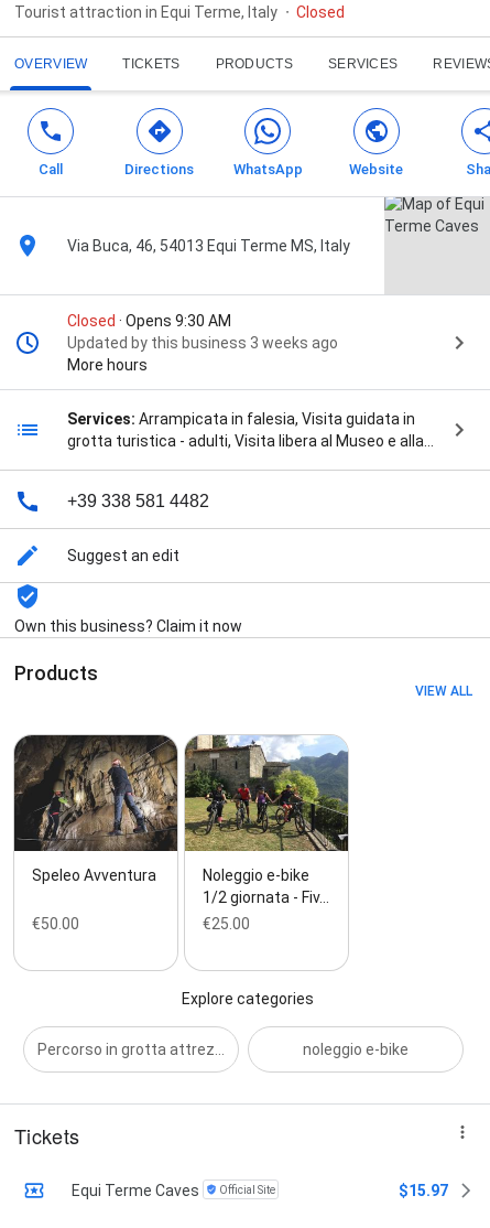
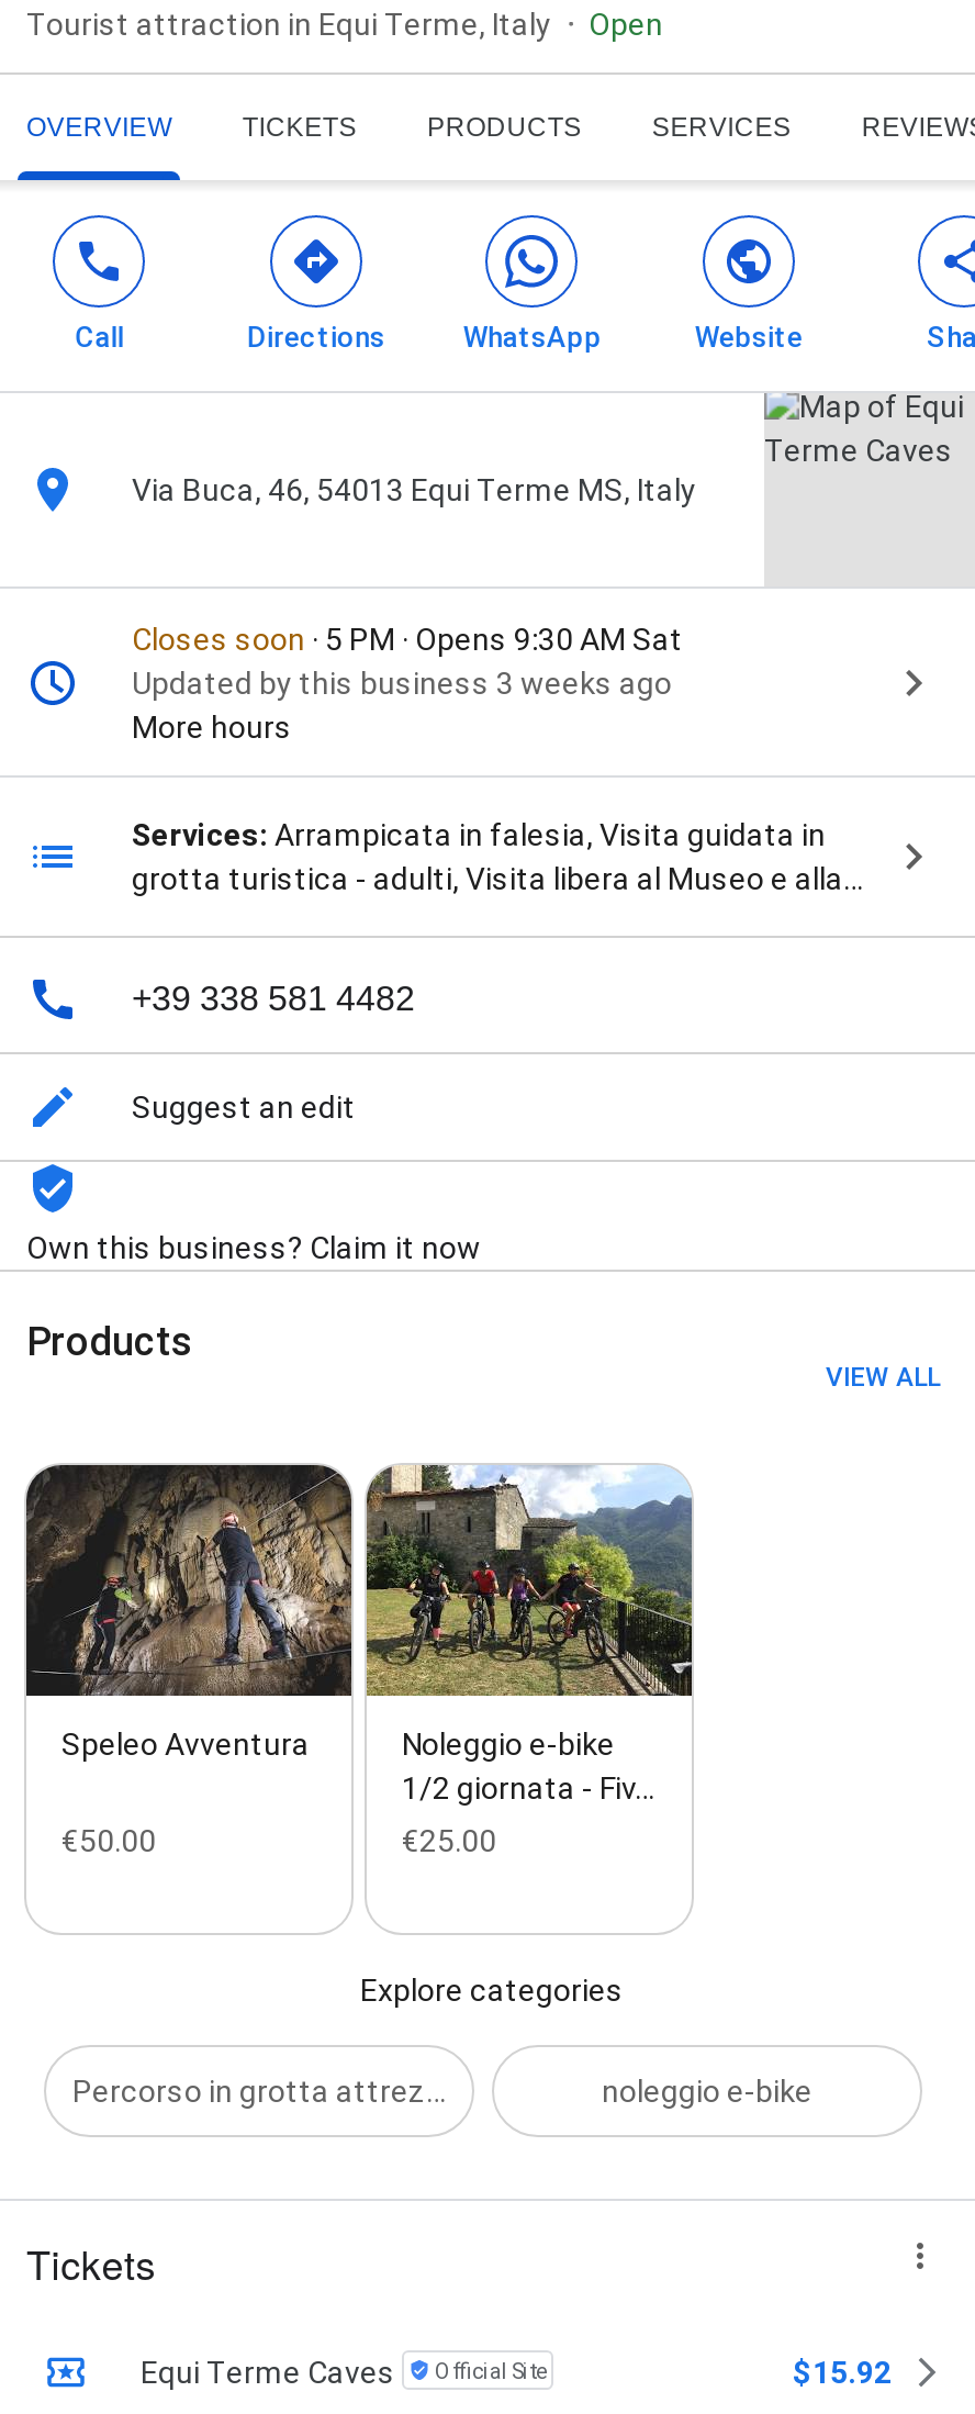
[296,4,345,21] Closed -> [589,7,663,42] Open
[67,312,231,330] Closed · Opens 9:30 AM -> [132,622,683,657] Closes soon · 5 PM · Opens 9:30 AM Sat
[399,1182,448,1200] $15.97 -> [793,2355,892,2390] $15.92

